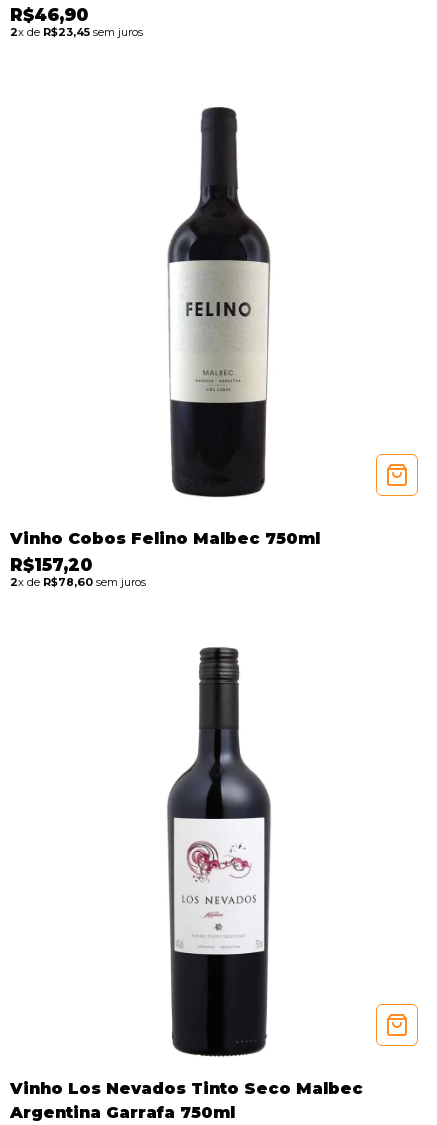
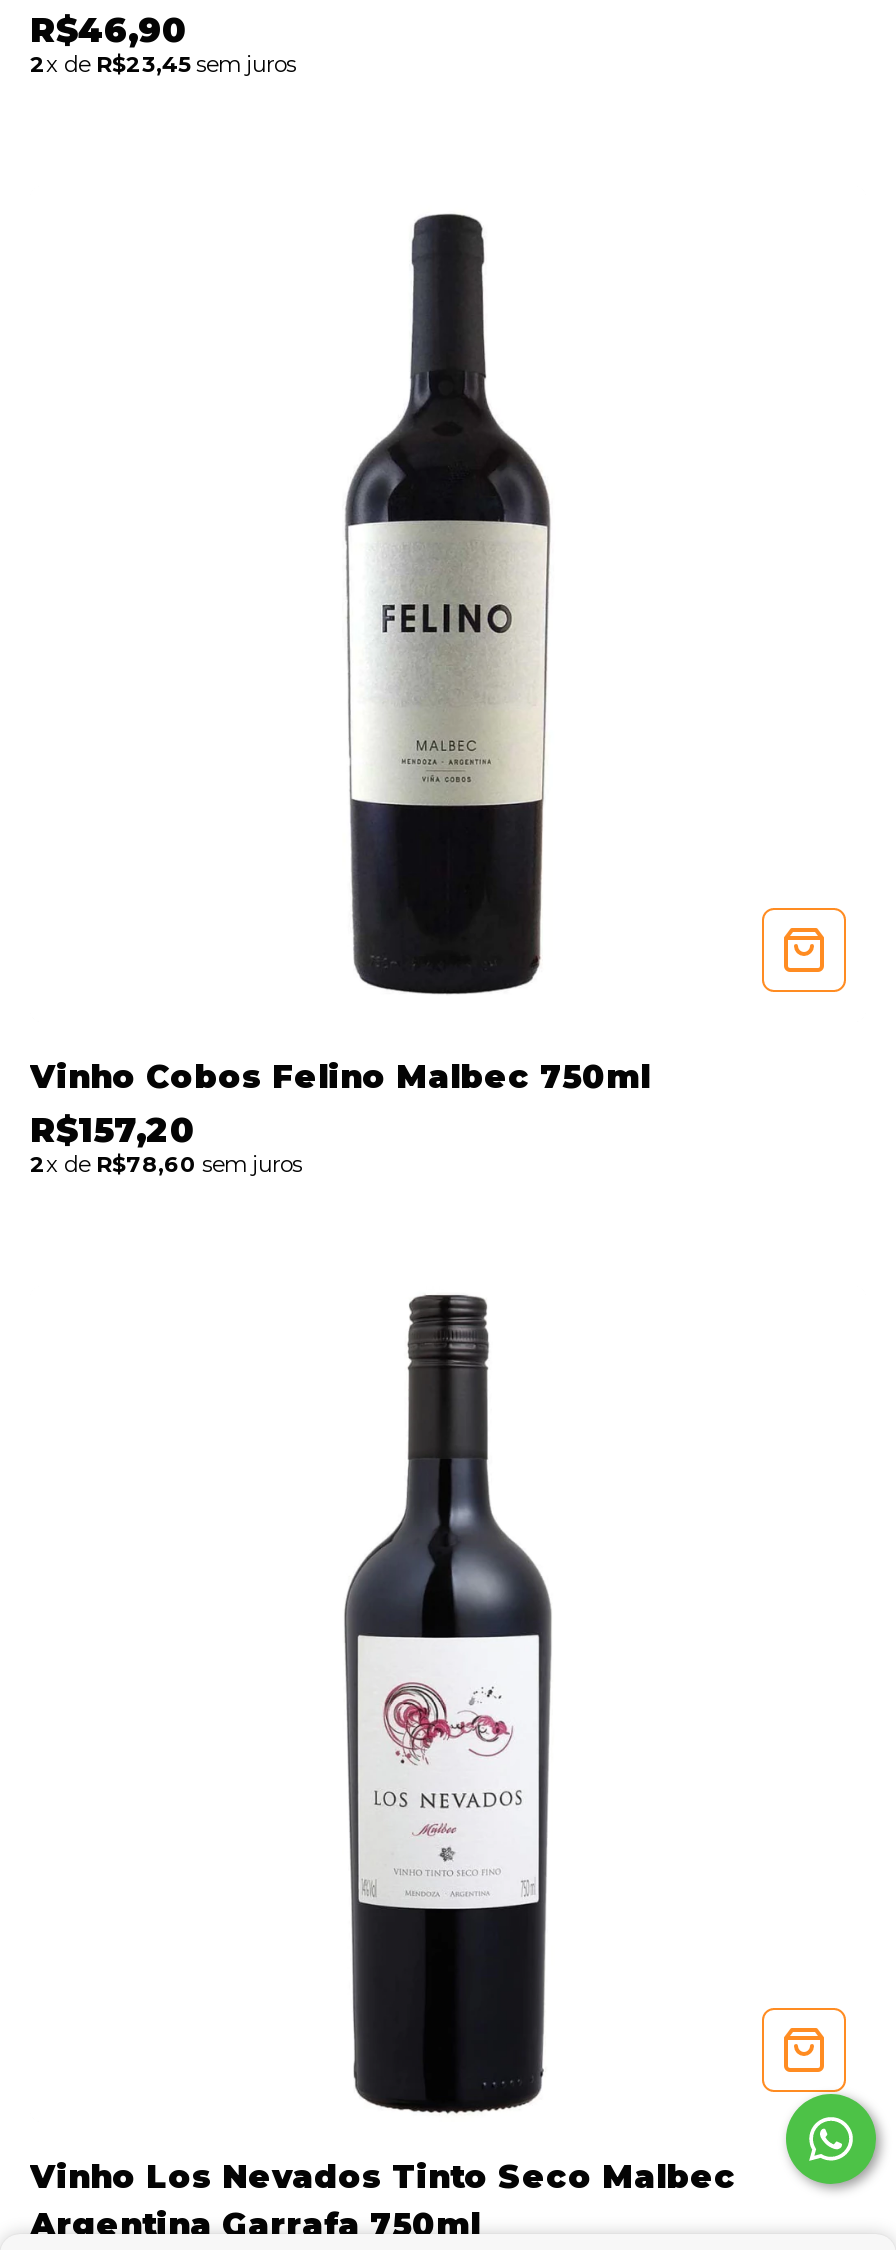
none -> [784,2092,882,2190] [image]

